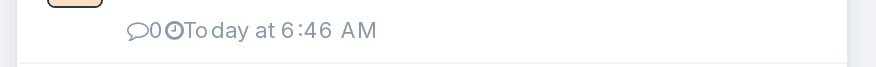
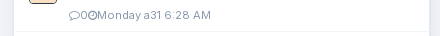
[149,16,377,44] 0 Today at 6:46 AM -> [80,8,211,22] 0 Monday a31 6:28 AM

